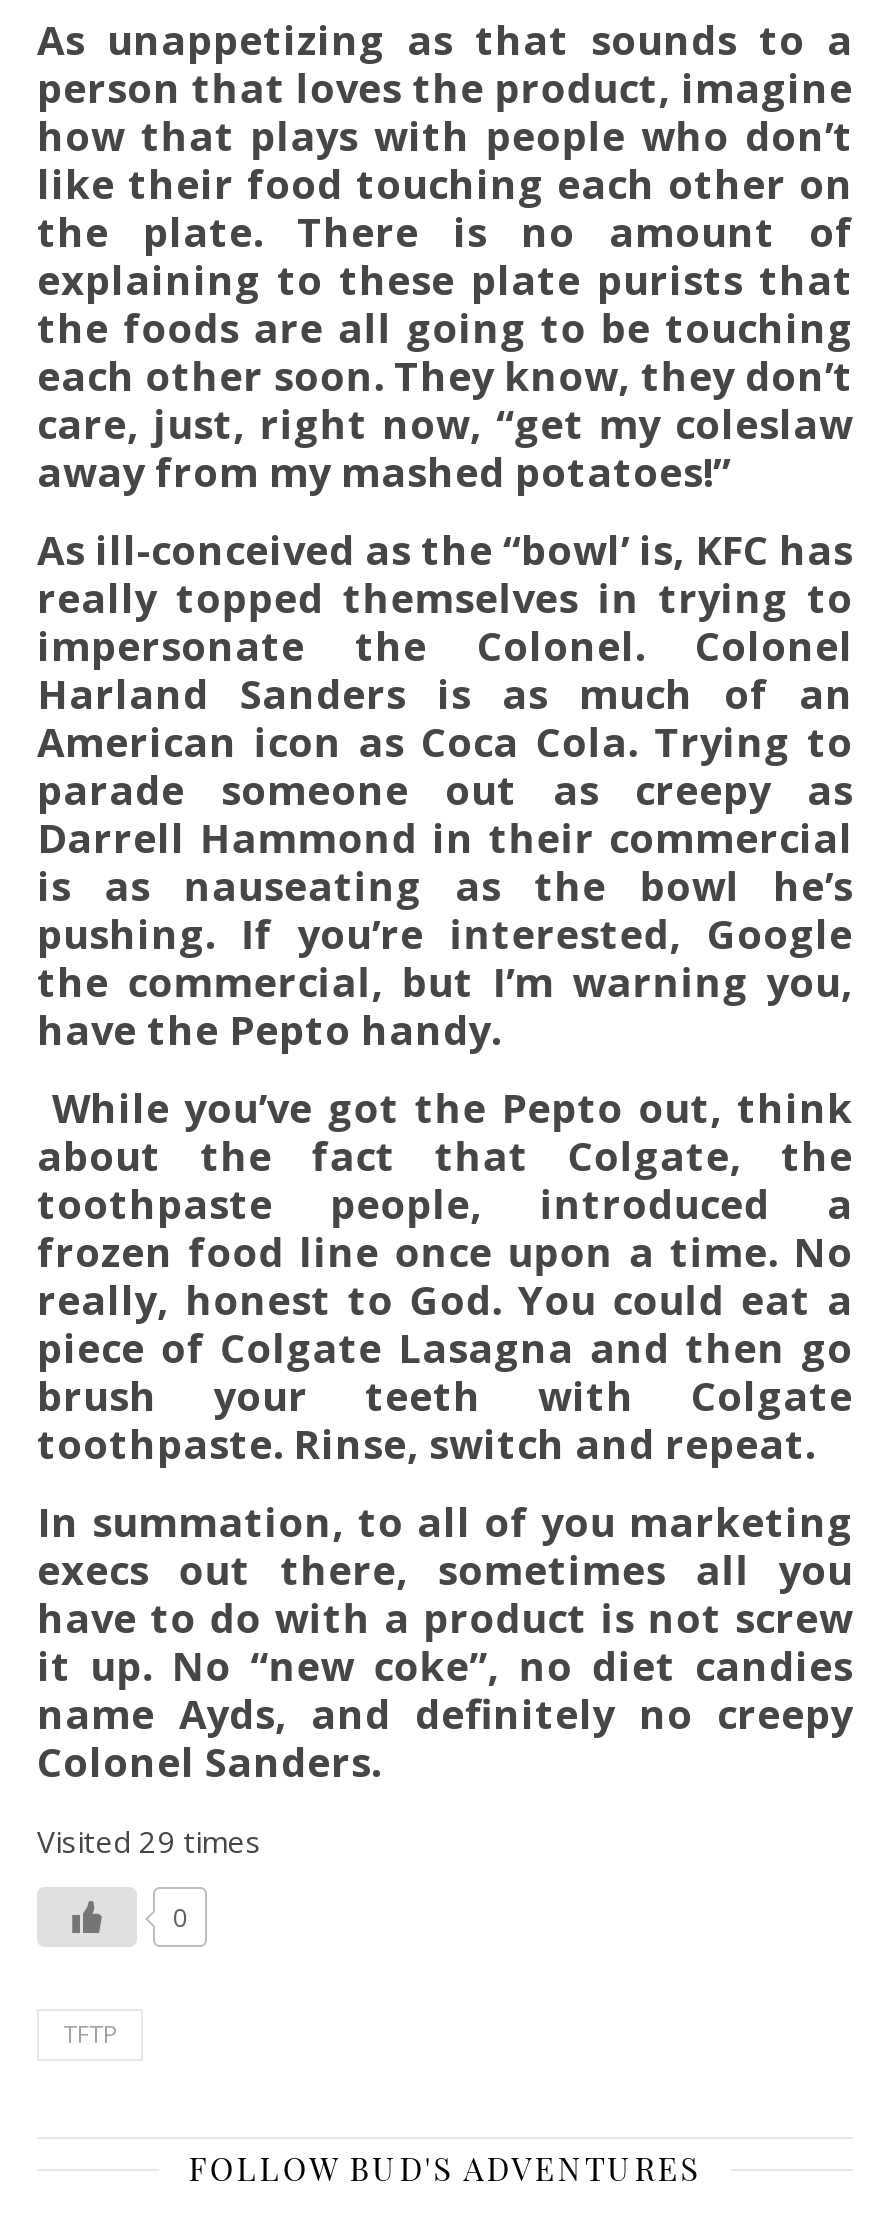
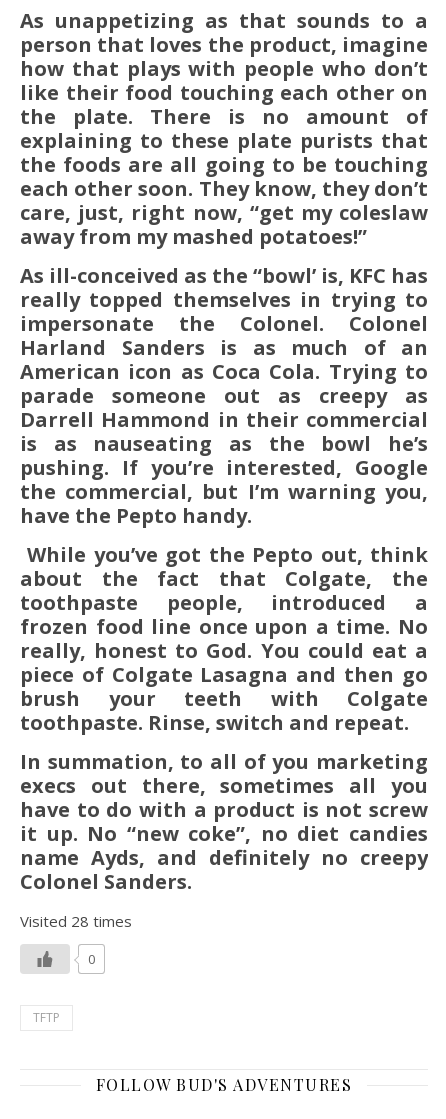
[37,1821,261,1861] Visited 29 times -> [20,911,132,931] Visited 28 times

